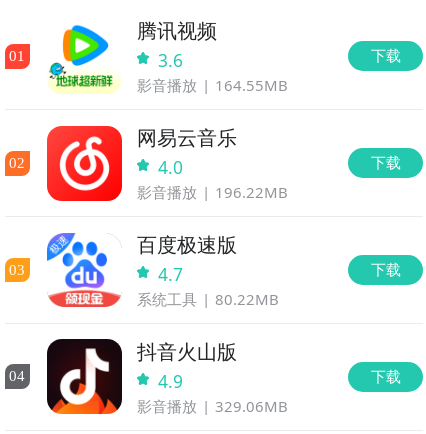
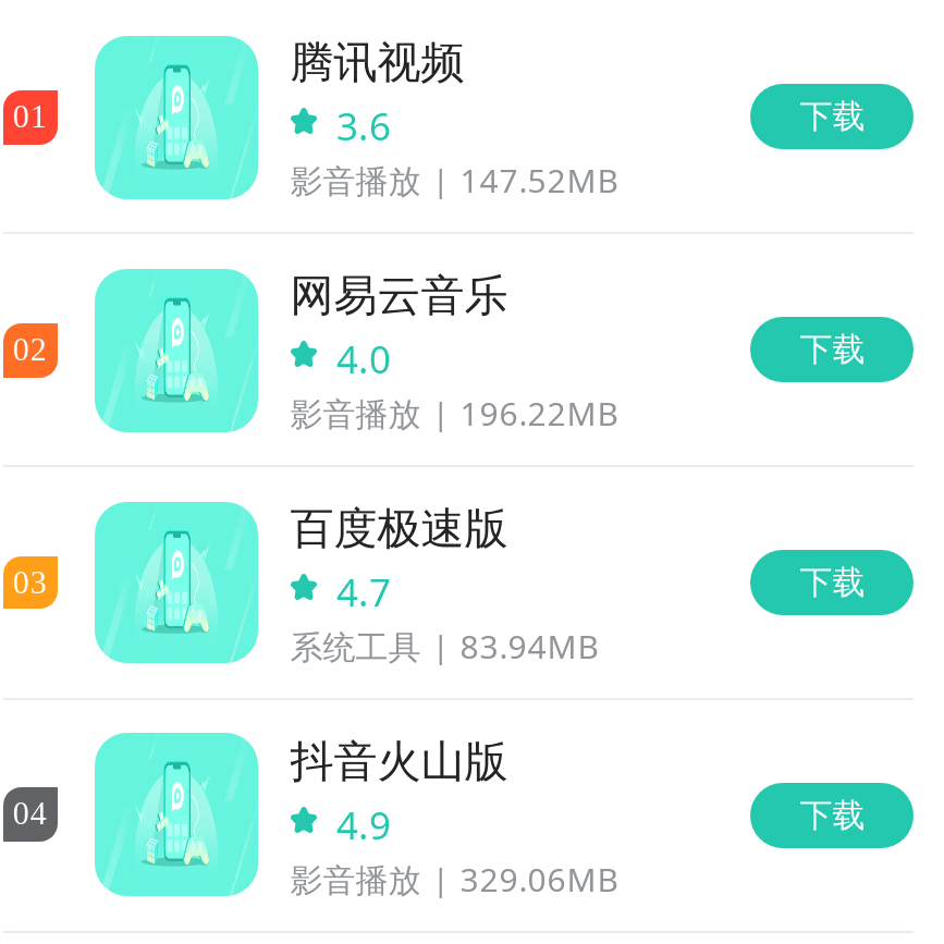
[47,19,288,95] [image] | 影音播放 164.55MB -> [93,34,619,202] [image] | 影音播放 147.52MB
[46,125,123,202] [image] -> [93,267,260,434] [image]
[46,232,279,309] [image] | 系统工具 80.22MB -> [93,500,599,667] [image] | 系统工具 83.94MB
[46,338,123,415] [image] -> [93,731,260,898] [image]

